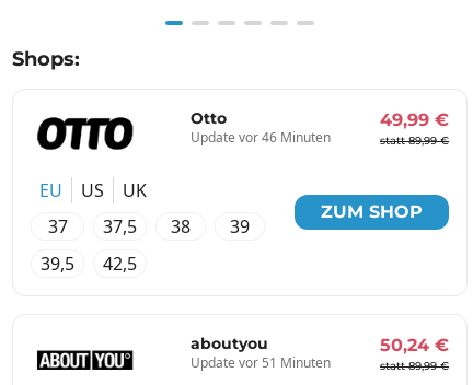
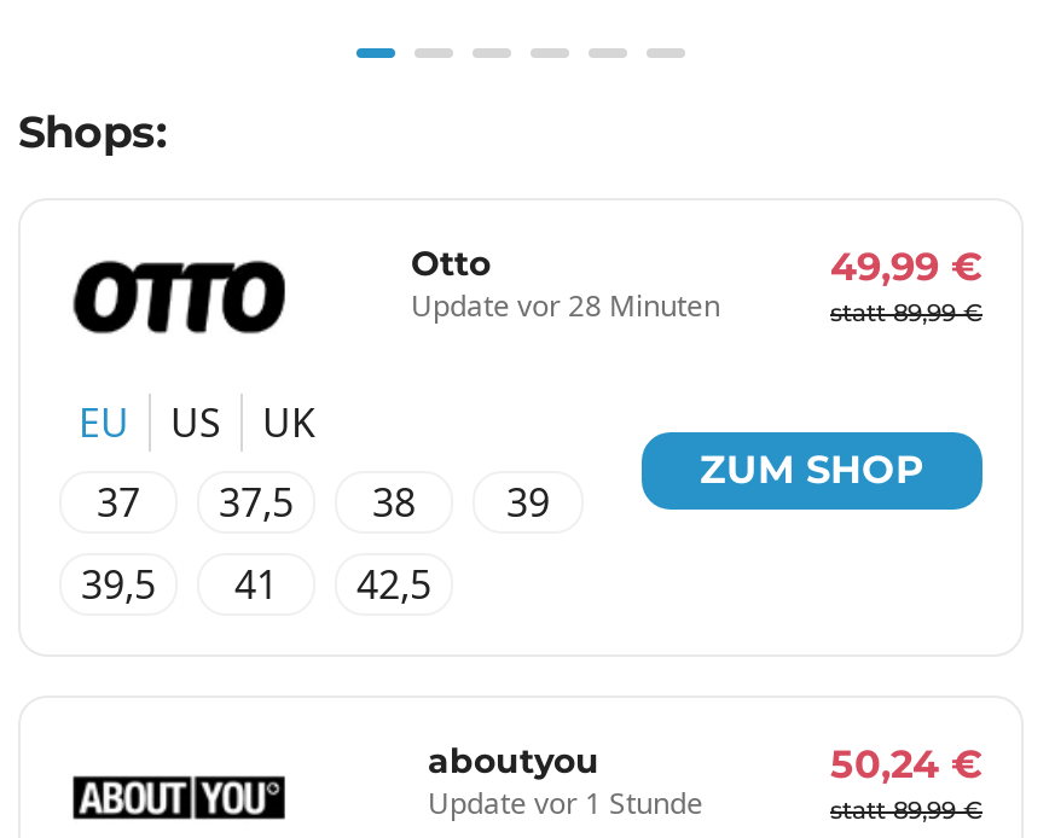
[190,128,330,147] Update vor 46 Minuten -> [411,285,720,326] Update vor 28 Minuten
none -> [234,558,278,611] 41
[190,353,330,372] Update vor 51 Minuten -> [428,782,703,824] Update vor 1 Stunde

